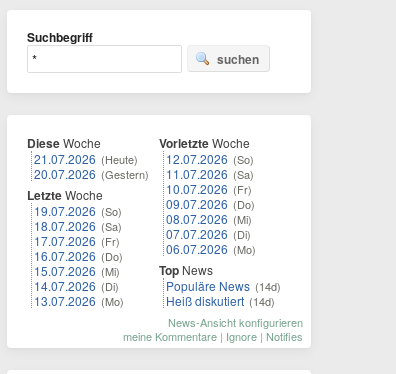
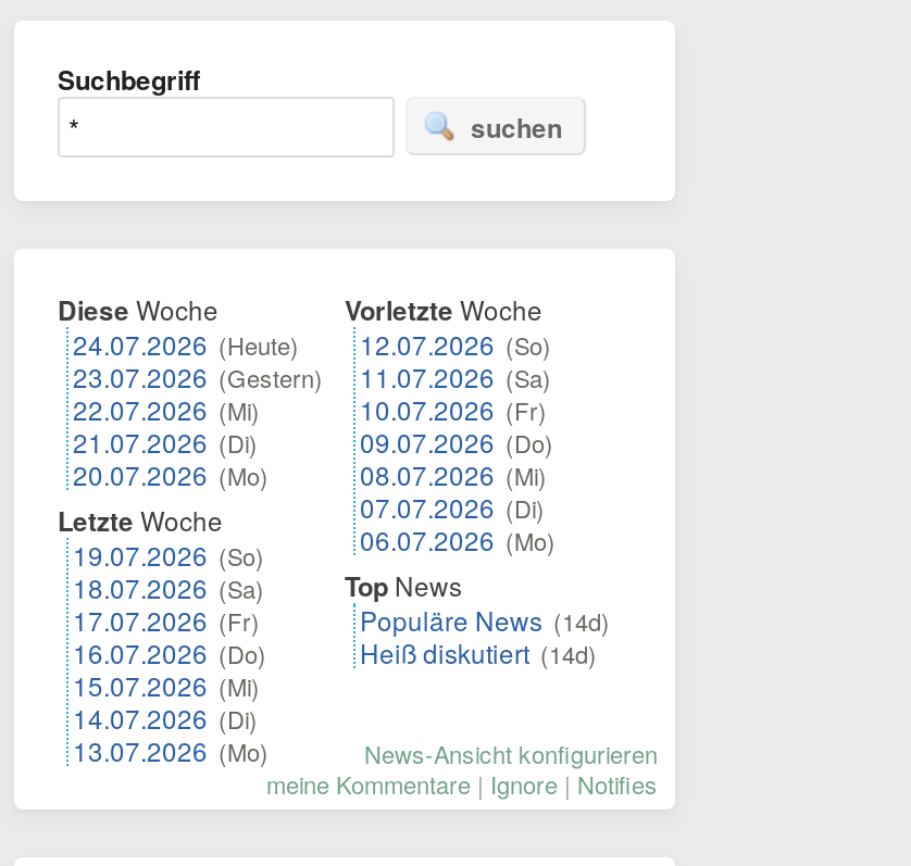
[34,150,149,182] 21.07.2026 (Heute) | 20.07.2026 (Gestern) -> [73,325,323,492] 24.07.2026 (Heute) | 23.07.2026 (Gestern) | 22.07.2026 (Mi) | 21.07.2026 (Di) | 20.07.2026 (Mo)
moved [27,186,124,309] -> [58,501,269,768]: Letzte Woche | 19.07.2026 (So) | 18.07.2026 (Sa) | 17.07.2026 (Fr) | 16.07.2026 (Do) | 15.07.2026 (Mi) | 14.07.2026 (Di) | 13.07.2026 (Mo)

